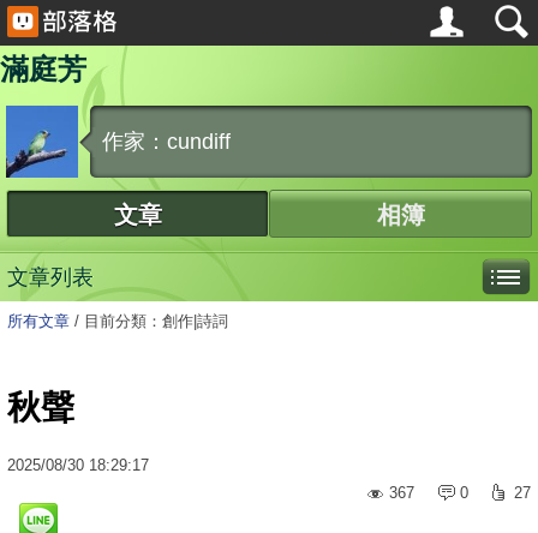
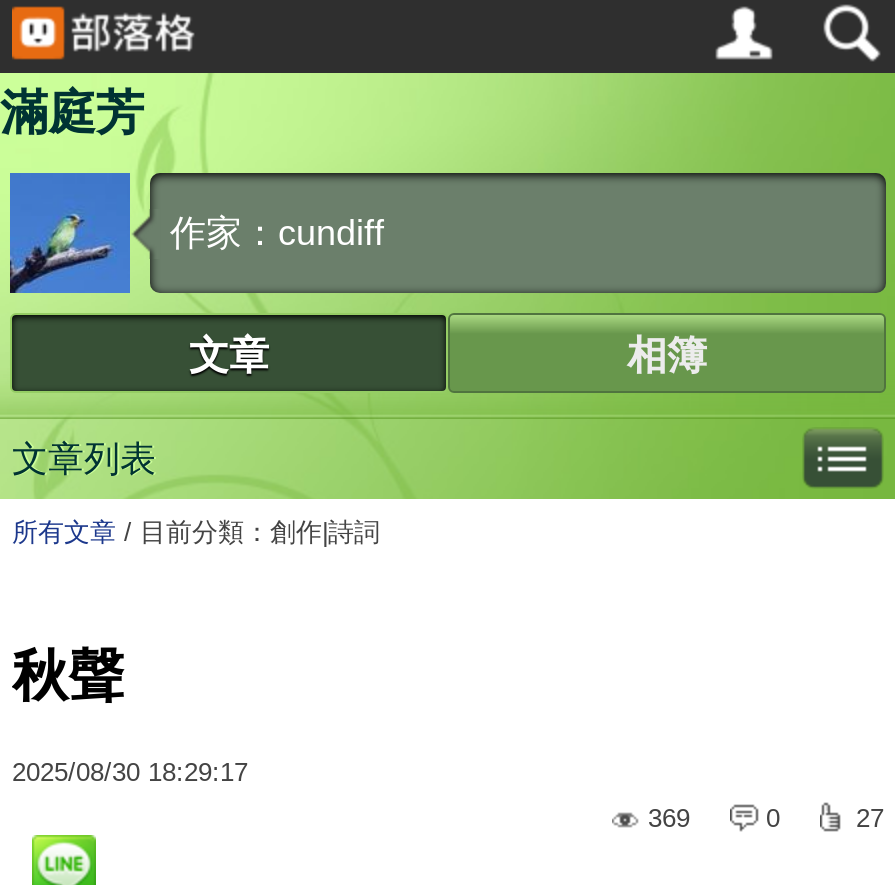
[389,484,414,502] 367 -> [648,803,690,833] 369

